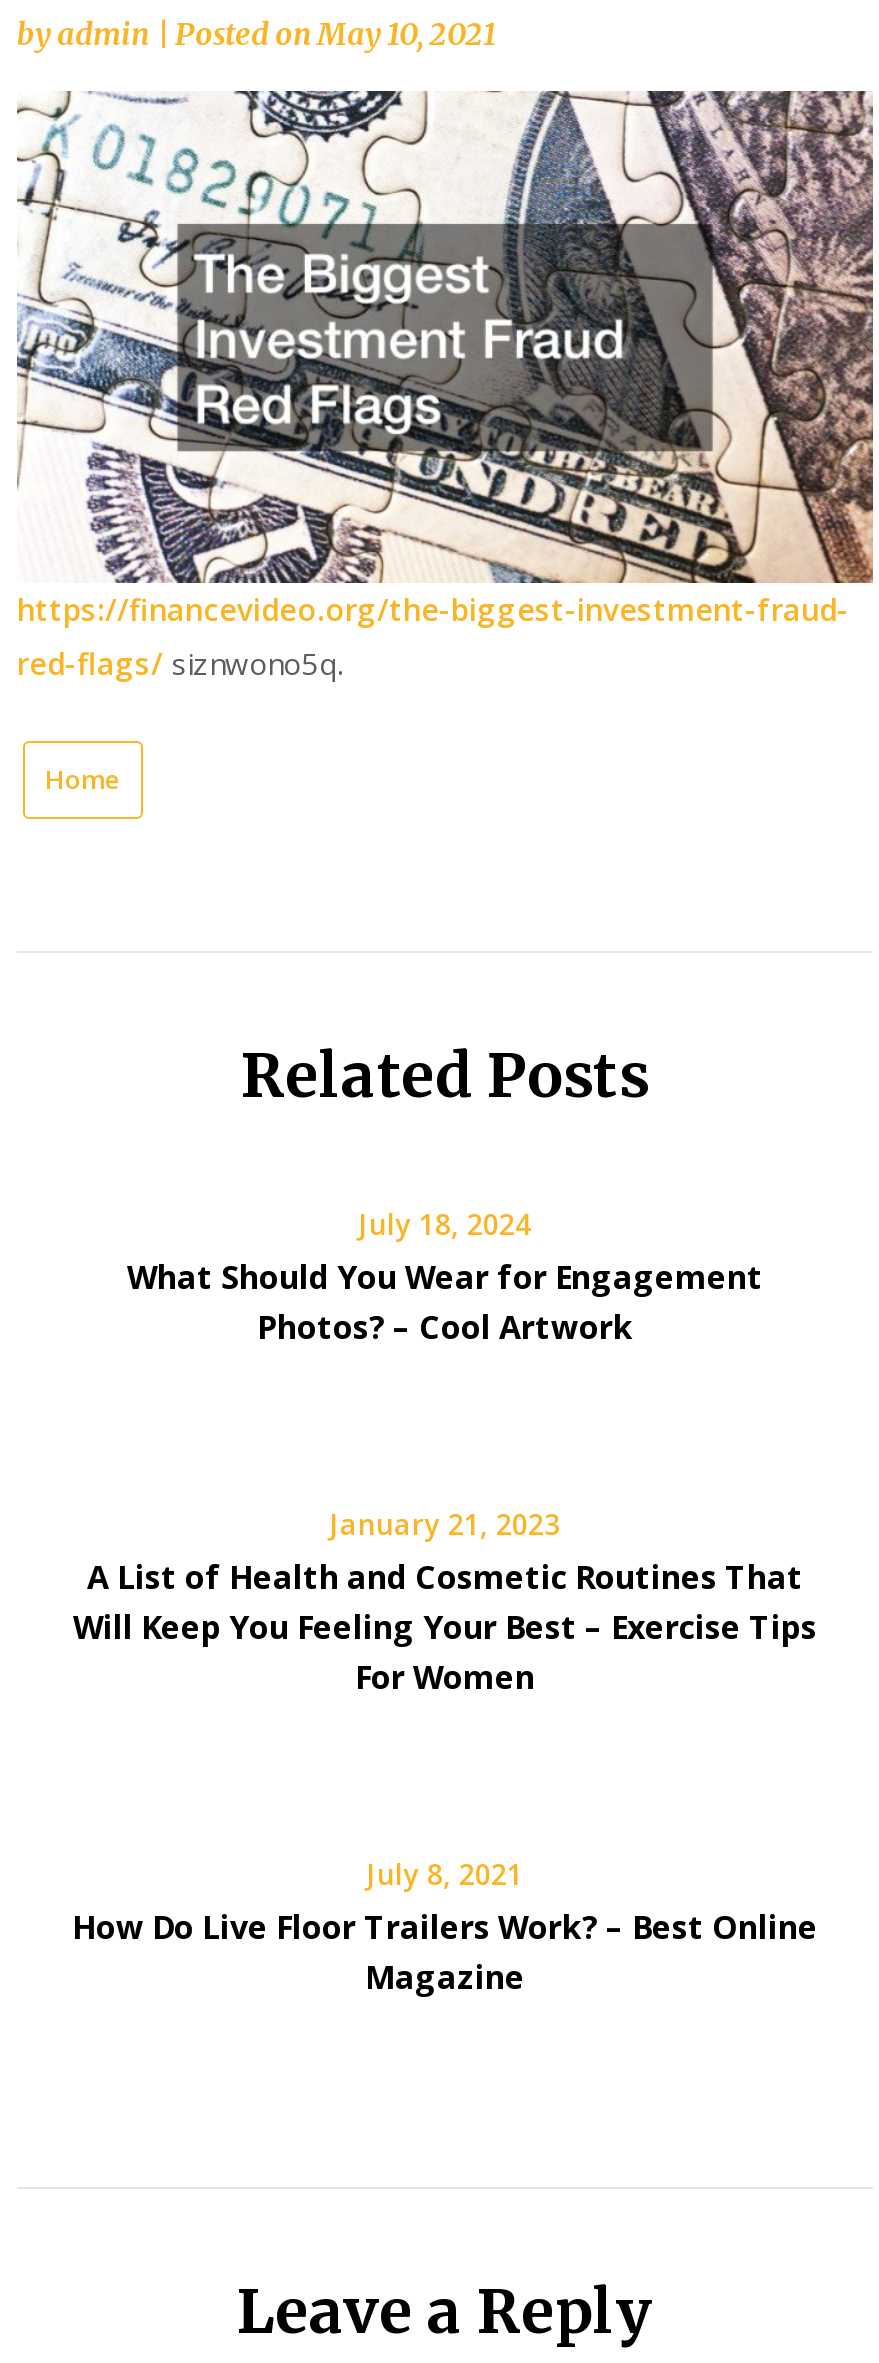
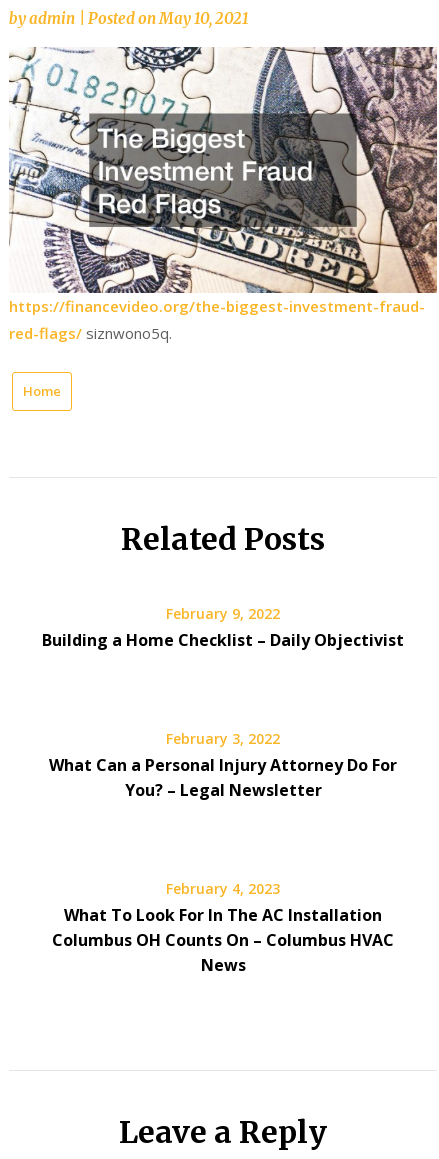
[127,1204,763,1348] July 18, 2024 | What Should You Wear for Engagement | Photos? – Cool Artwork -> [42,604,404,651] February 9, 2022 | Building a Home Checklist – Daily Objectivist
[73,1504,817,1698] January 21, 2023 | A List of Health and Cosmetic Routines That | Will Keep You Feeling Your Best – Exercise Tips | For Women -> [49,729,397,801] February 3, 2022 | What Can a Personal Injury Attorney Do For | You? – Legal Newsletter
[72,1854,818,1998] July 8, 2021 | How Do Live Floor Trailers Work? – Best Online | Magazine -> [52,879,394,976] February 4, 2023 | What To Look For In The AC Installation | Columbus OH Counts On – Columbus HVAC | News

